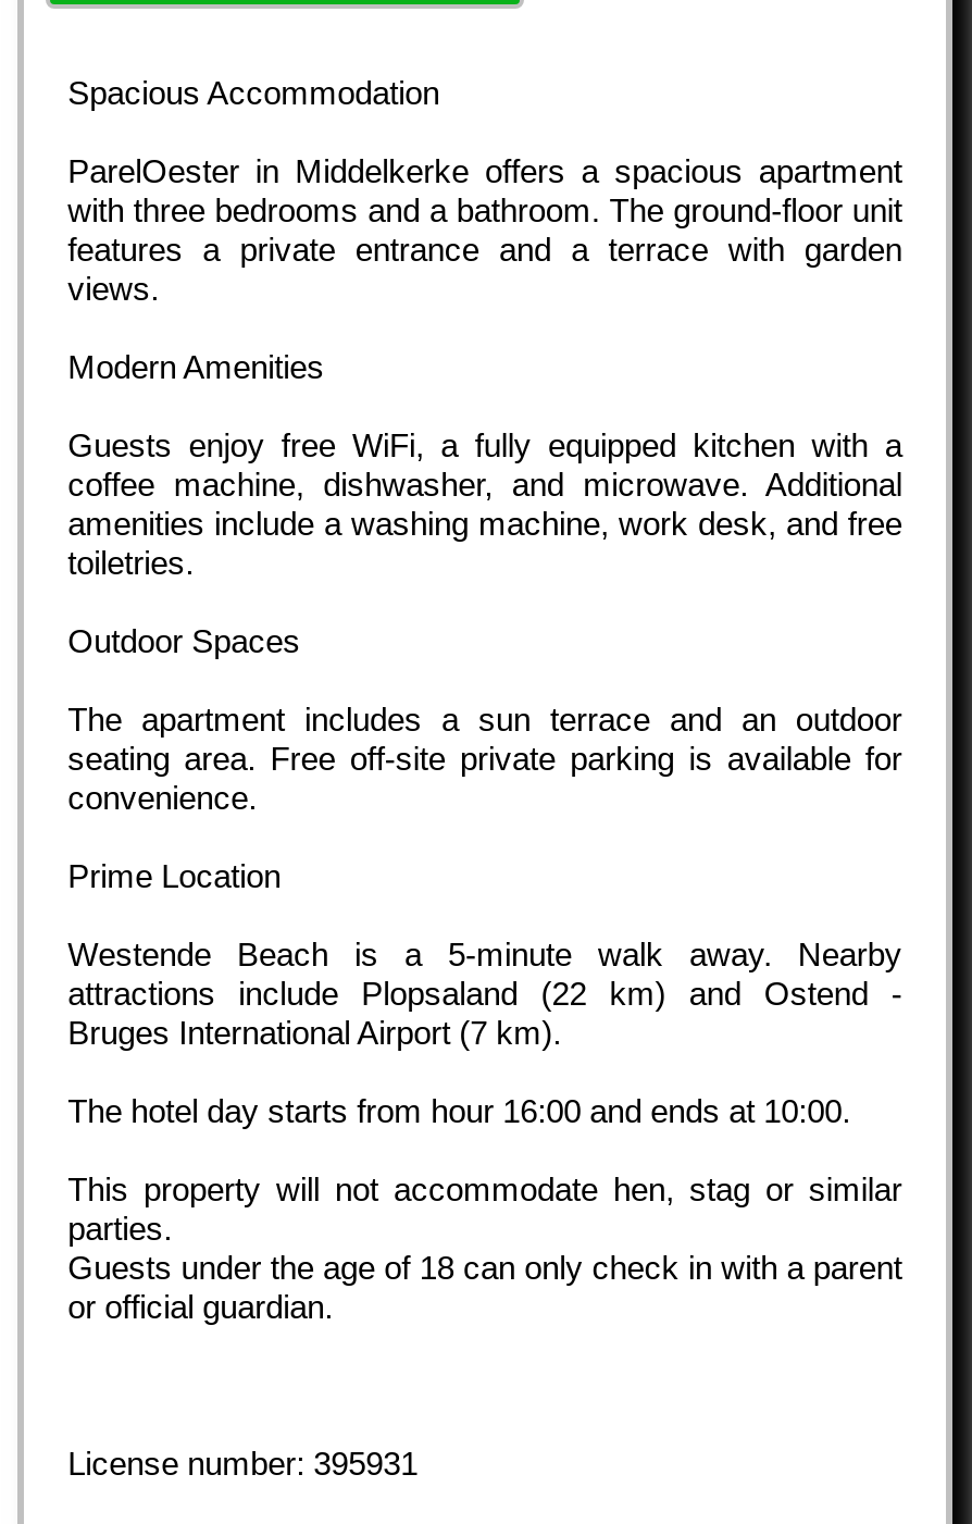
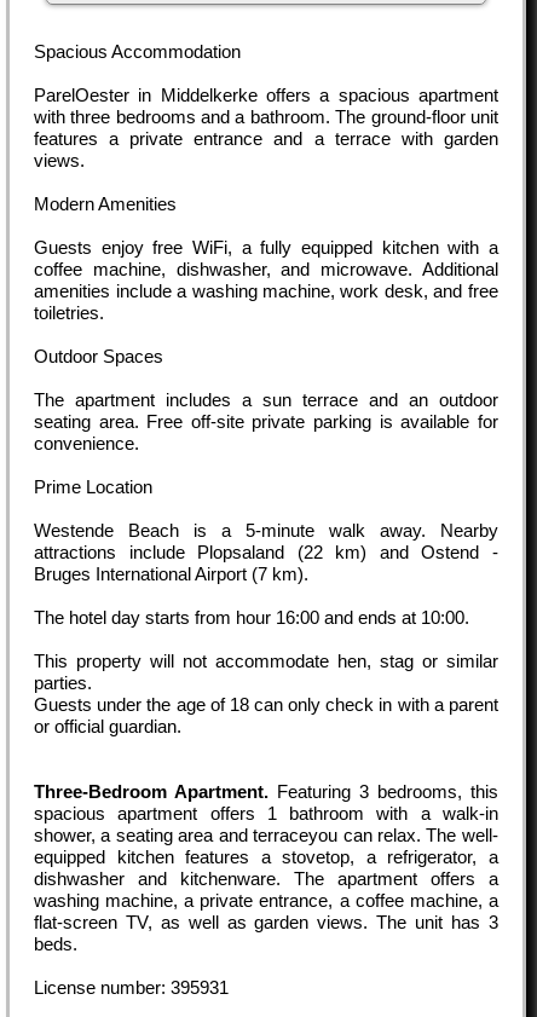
none -> [34,781,498,954] Three-Bedroom Apartment. Featuring 3 bedrooms, this | spacious apartment offers 1 bathroom with a walk-in | shower, a seating area and terraceyou can relax. The well- | equipped kitchen features a stovetop, a refrigerator, a | dishwasher and kitchenware. The apartment offers a | washing machine, a private entrance, a coffee machine, a | flat-screen TV, as well as garden views. The unit has 3 | beds.

